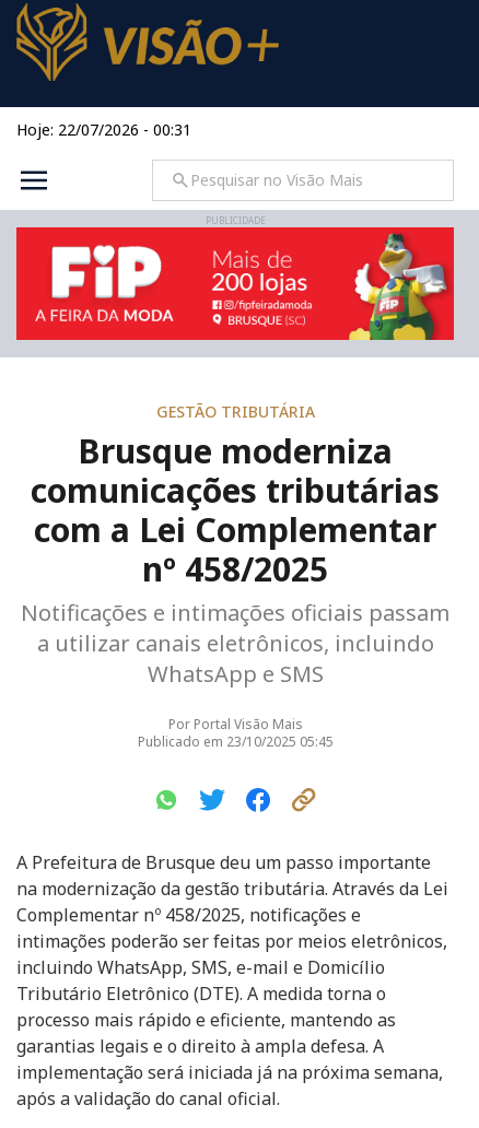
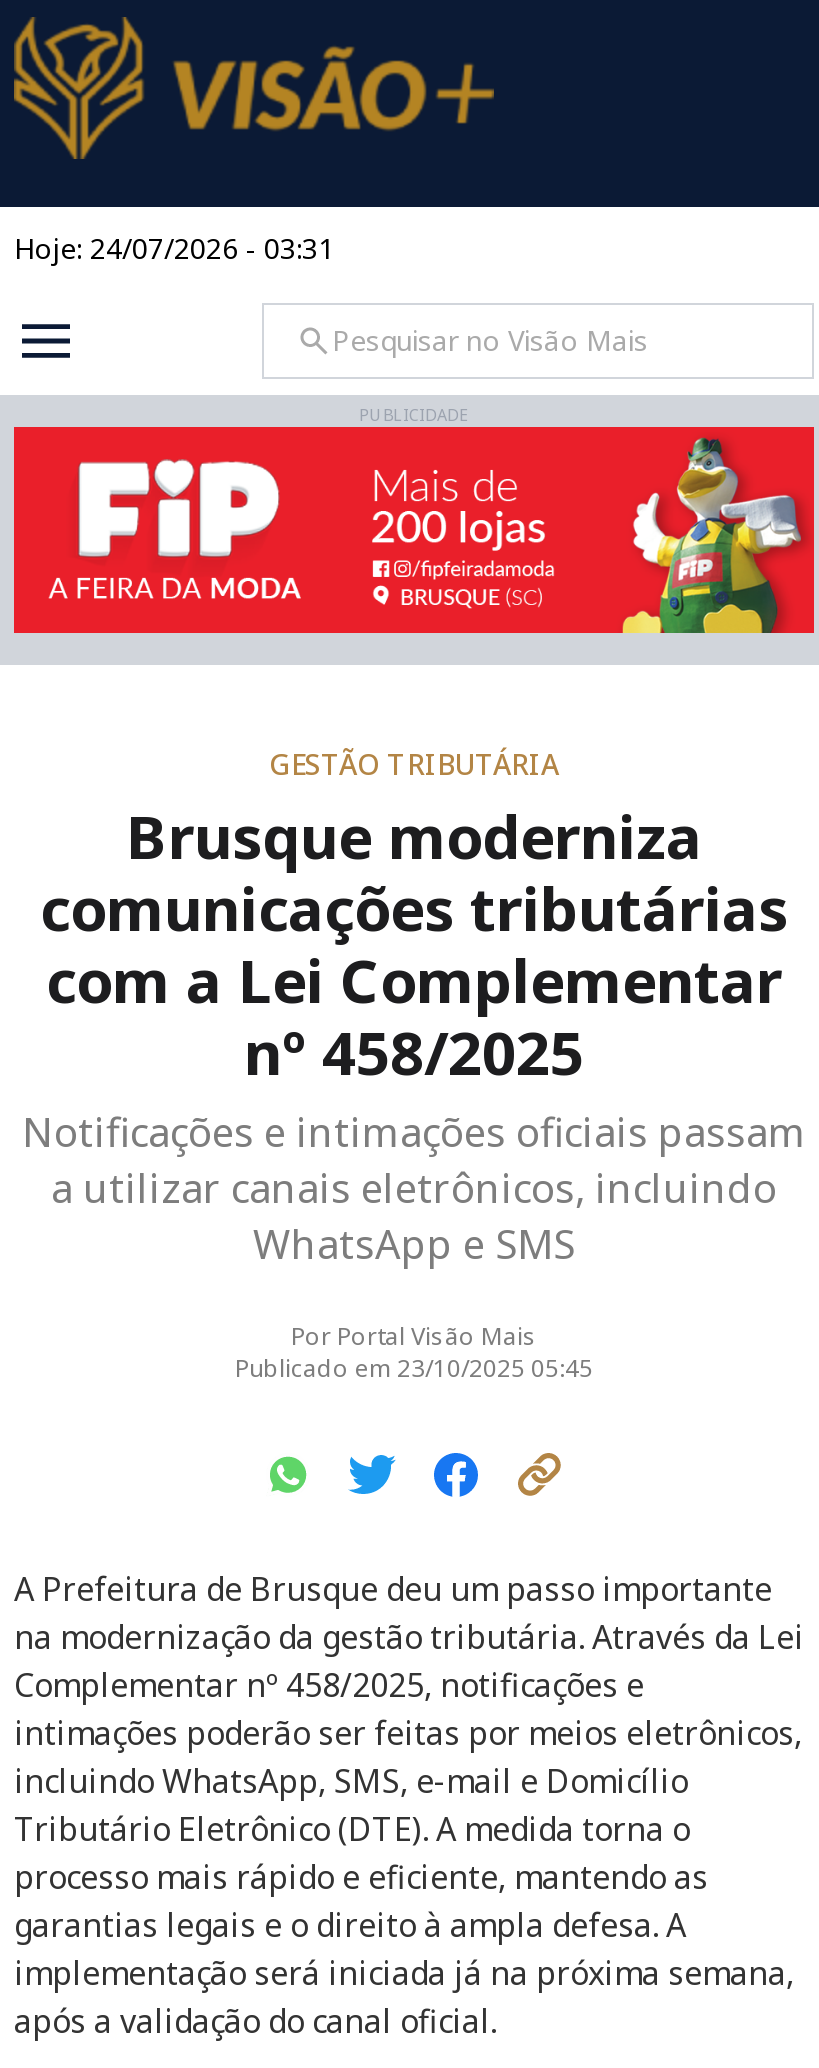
[16,119,191,140] Hoje: 22/07/2026 - 00:31 -> [14,229,334,267] Hoje: 24/07/2026 - 03:31

